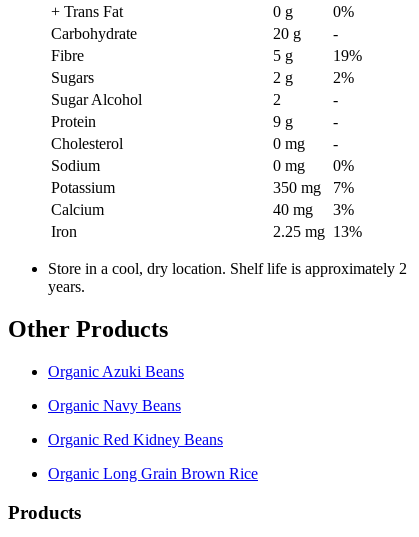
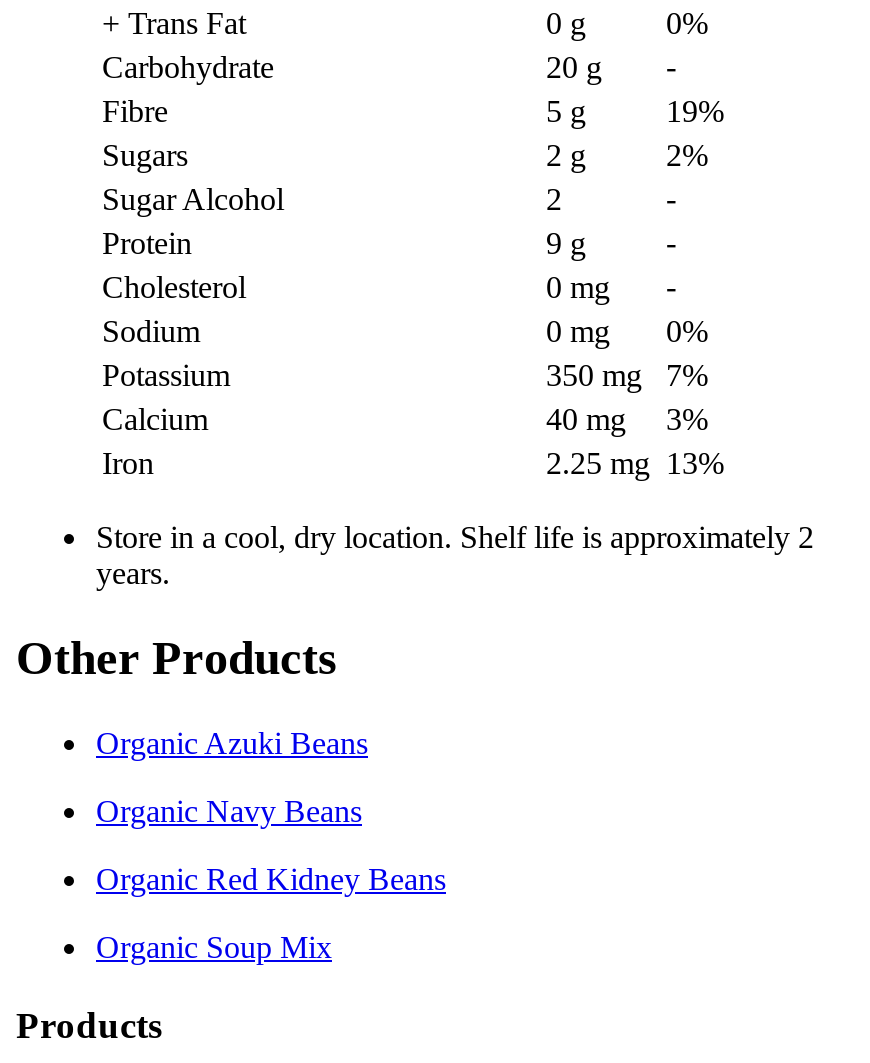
[48,465,258,482] Organic Long Grain Brown Rice -> [96,930,332,964] Organic Soup Mix

